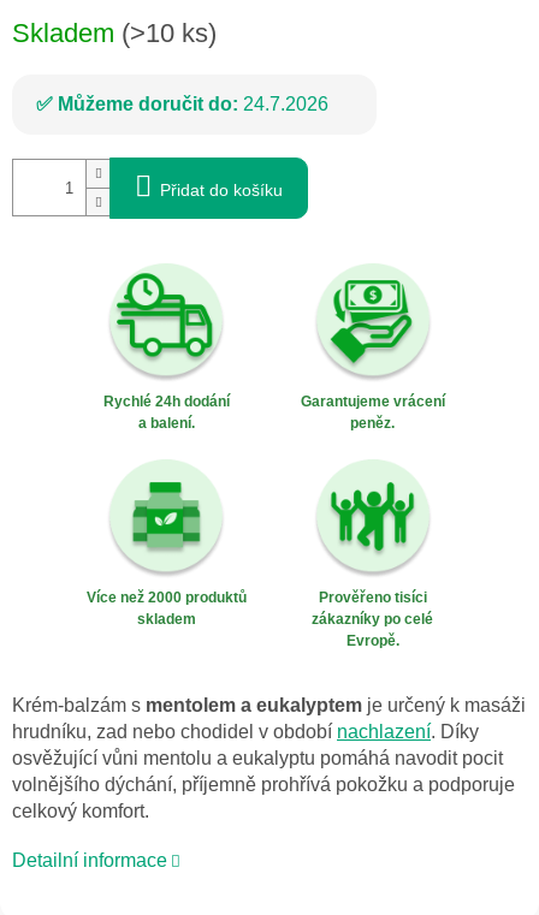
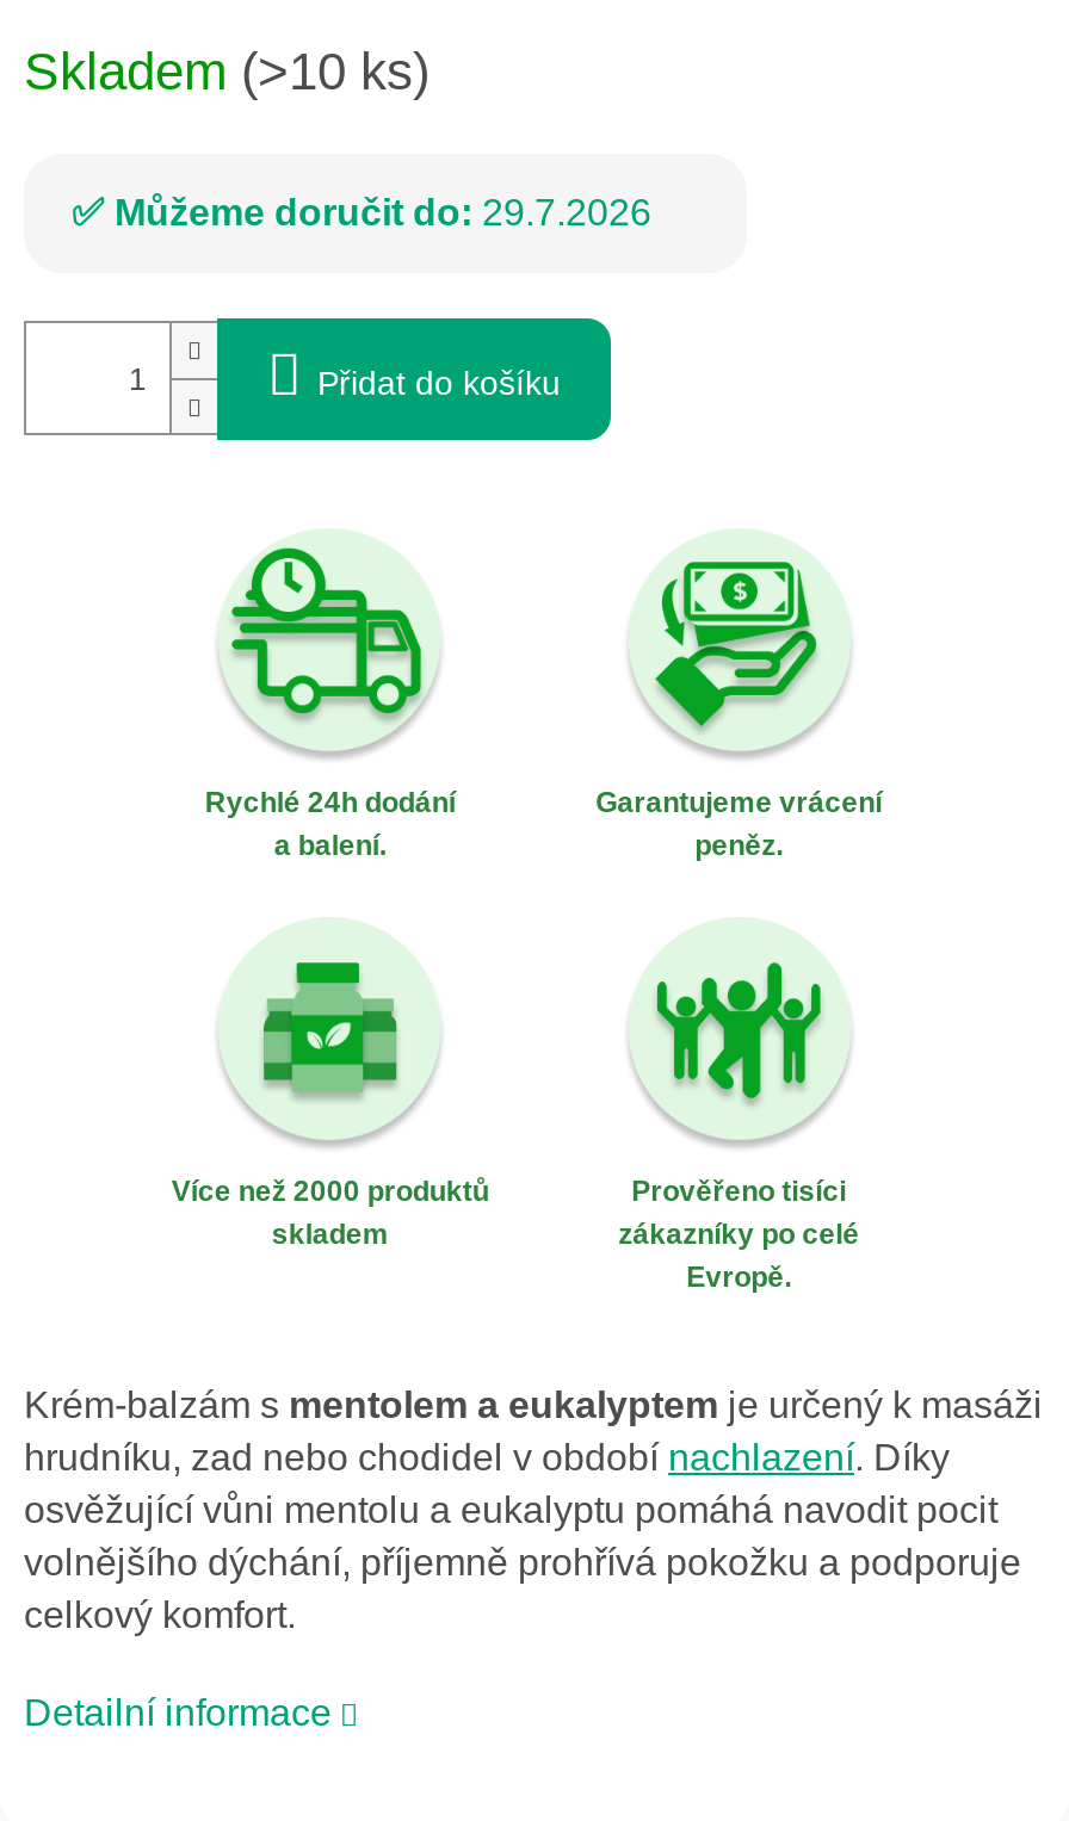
[58,93,328,114] Můžeme doručit do: 24.7.2026 -> [115,191,651,232] Můžeme doručit do: 29.7.2026

